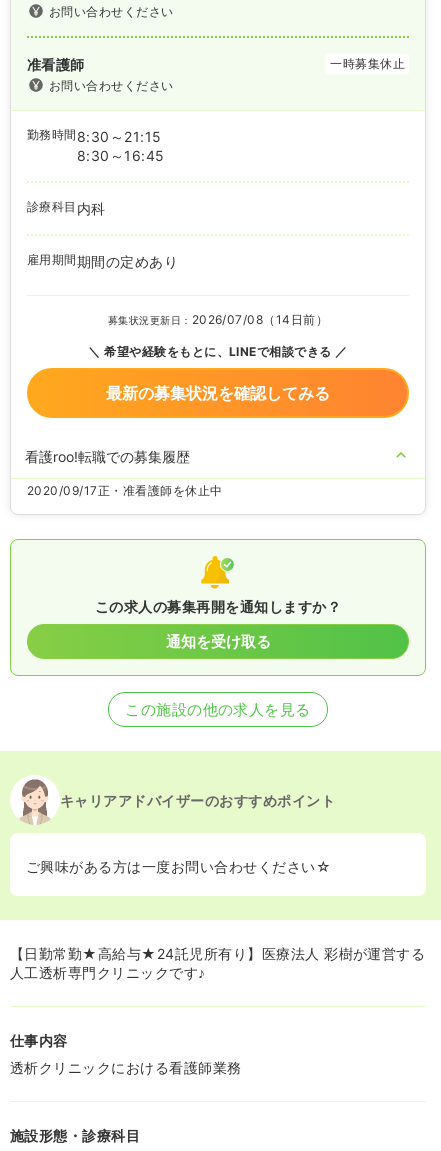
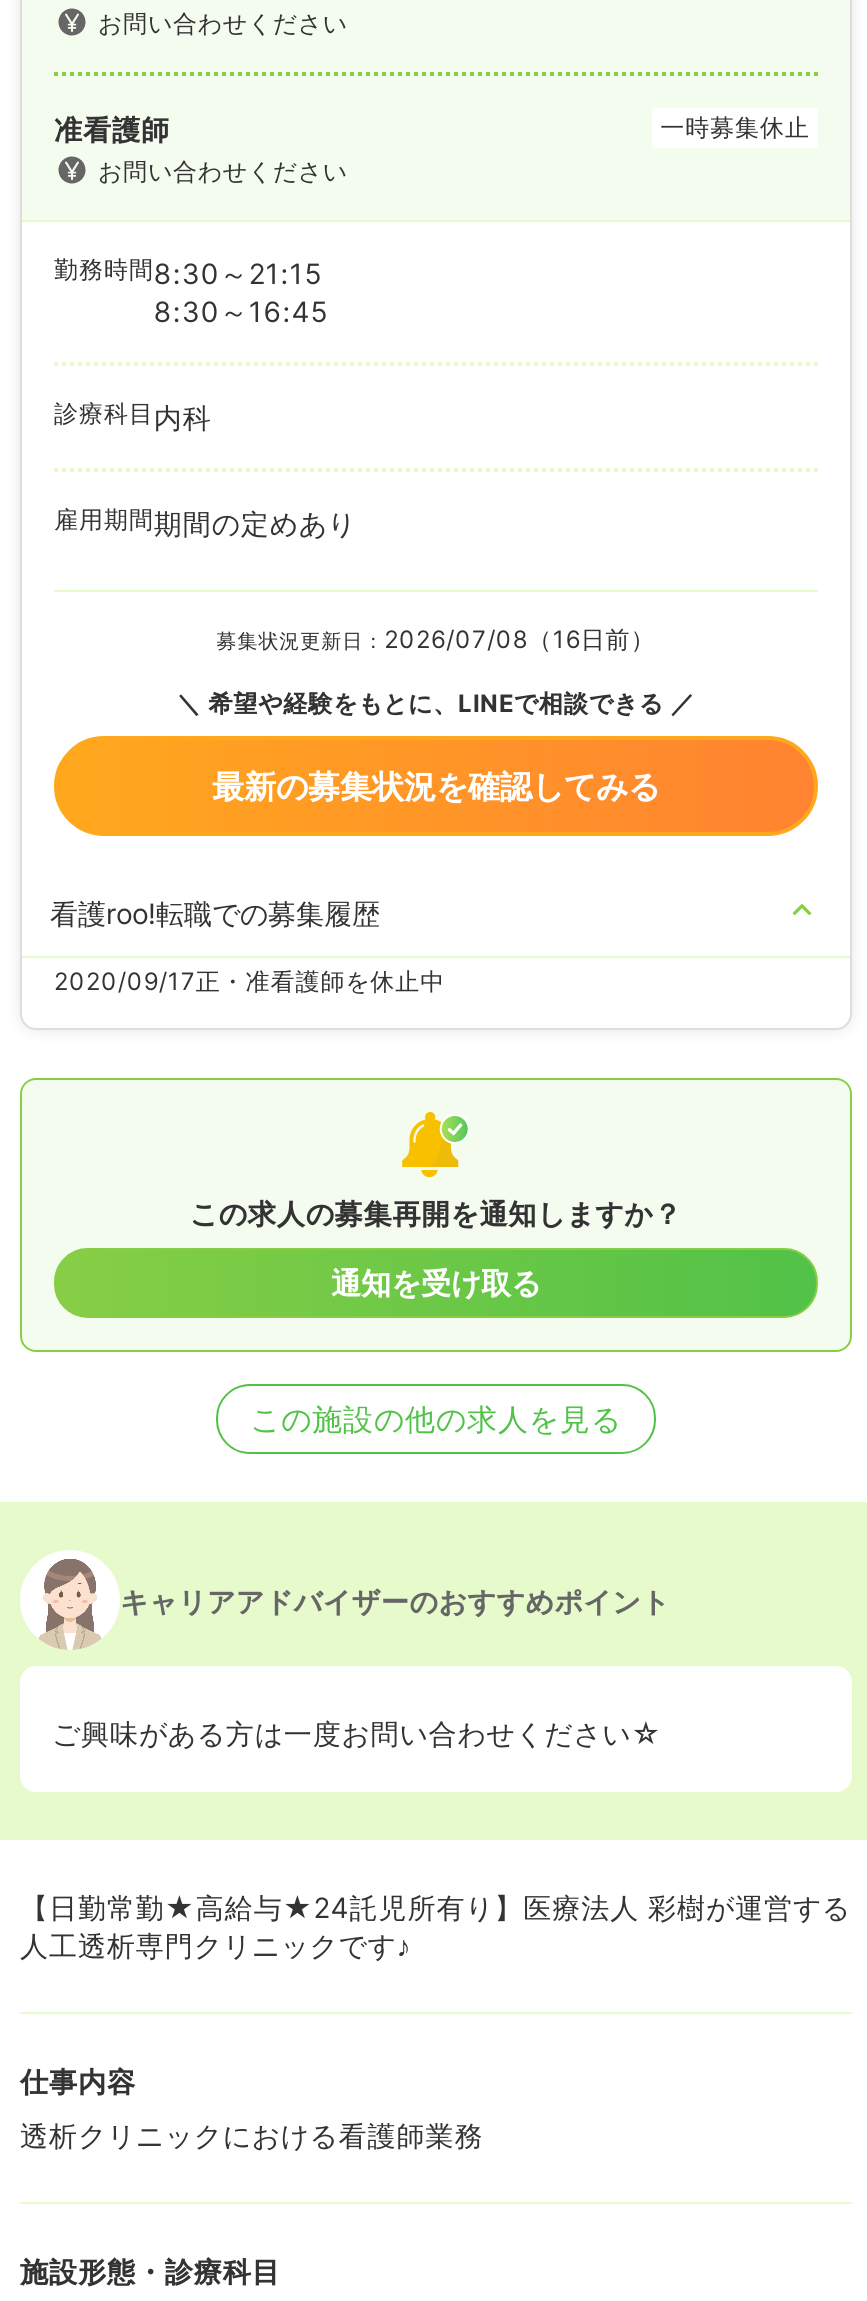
[108,312,328,327] 募集状況更新日：2026/07/08（14日前） -> [216,624,656,654] 募集状況更新日：2026/07/08（16日前）

